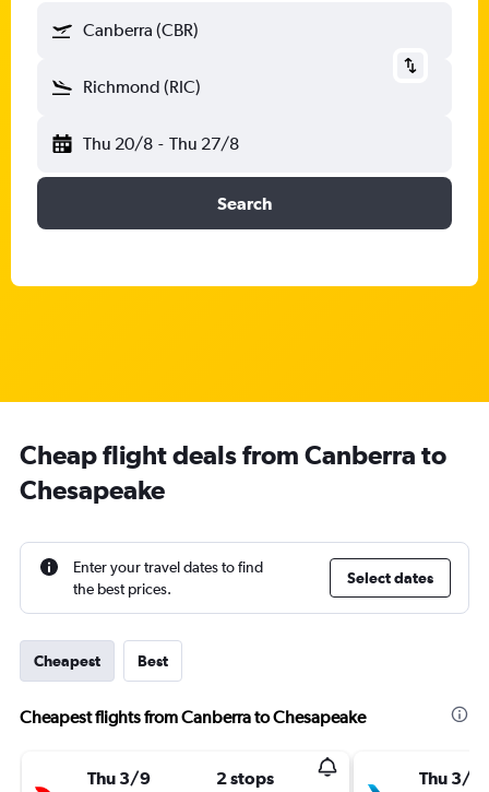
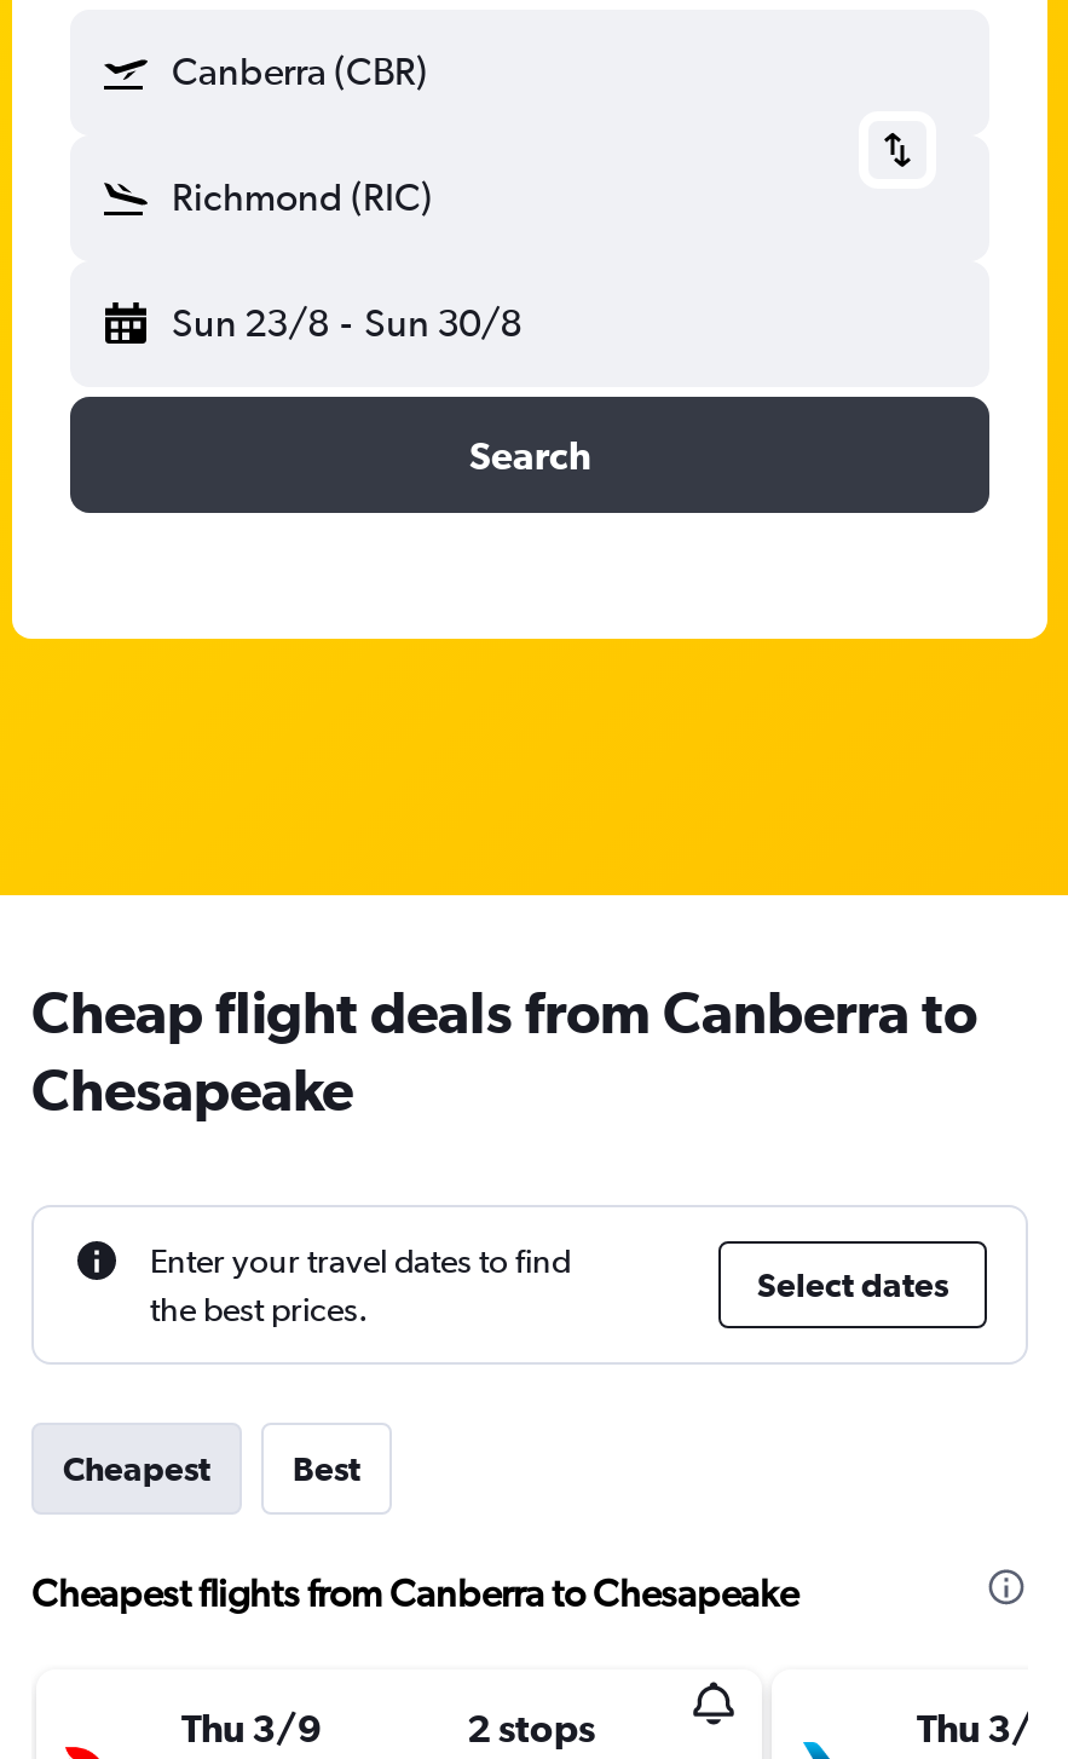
[83,133,239,154] Thu 20/8 - Thu 27/8 -> [172,300,522,346] Sun 23/8 - Sun 30/8

